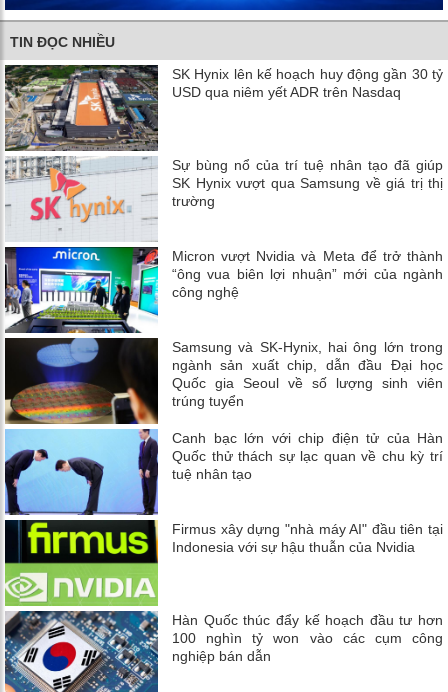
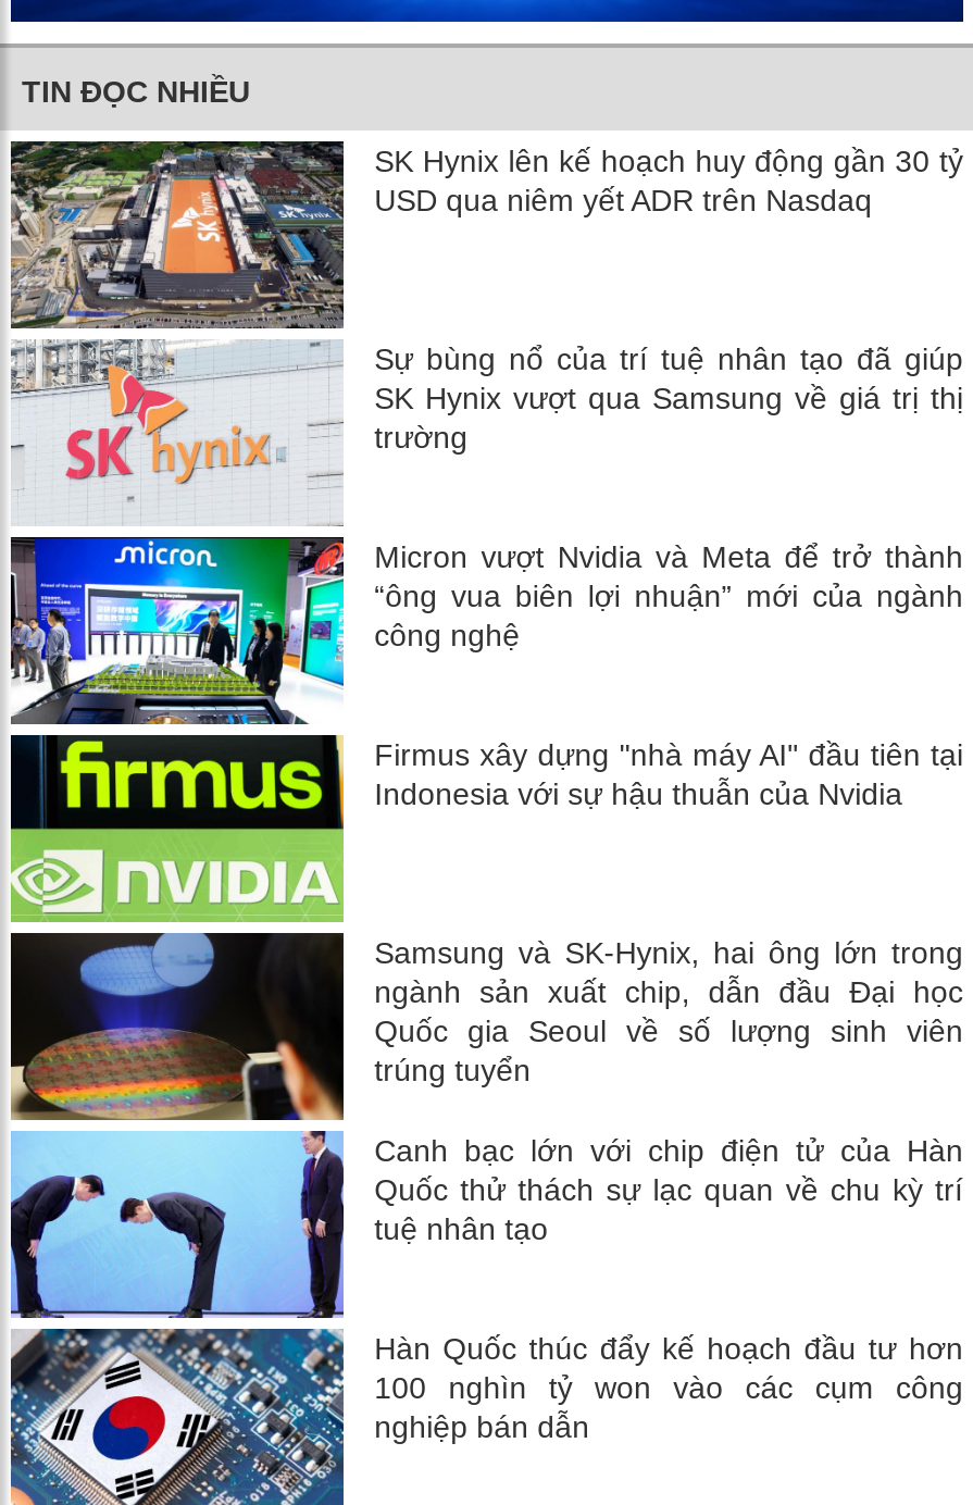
moved [172,339,443,482] -> [374,936,963,1247]: Samsung và SK-Hynix, hai ông lớn trong | ngành sản xuất chip, dẫn đầu Đại học | Quốc gia Seoul về số lượng sinh viên | trúng tuyển | Canh bạc lớn với chip điện tử của Hàn | Quốc thử thách sự lạc quan về chu kỳ trí | tuệ nhân tạo
moved [4,519,443,607] -> [11,735,963,924]: [image] | Firmus xây dựng "nhà máy AI" đầu tiên tại | Indonesia với sự hậu thuẫn của Nvidia

